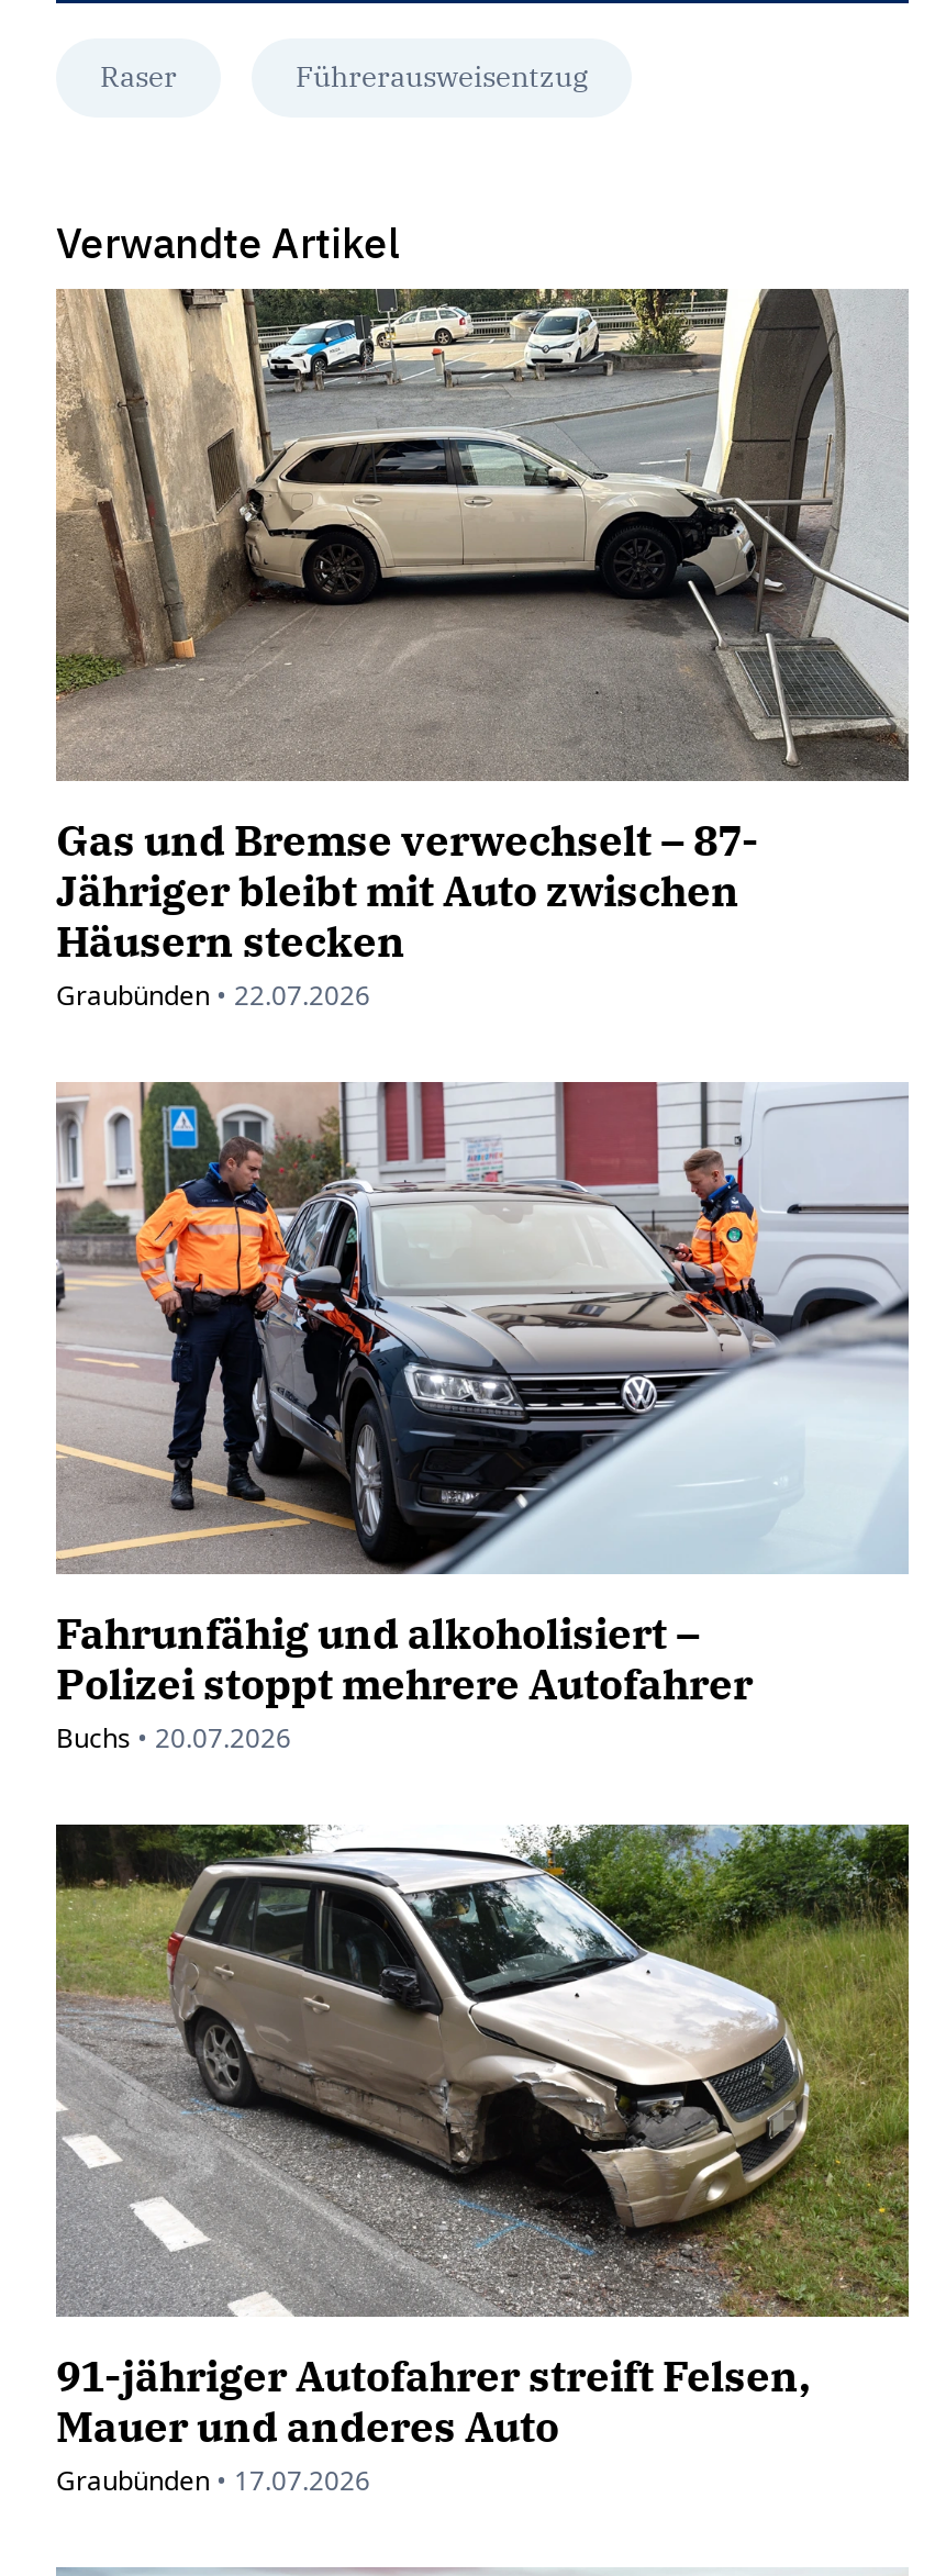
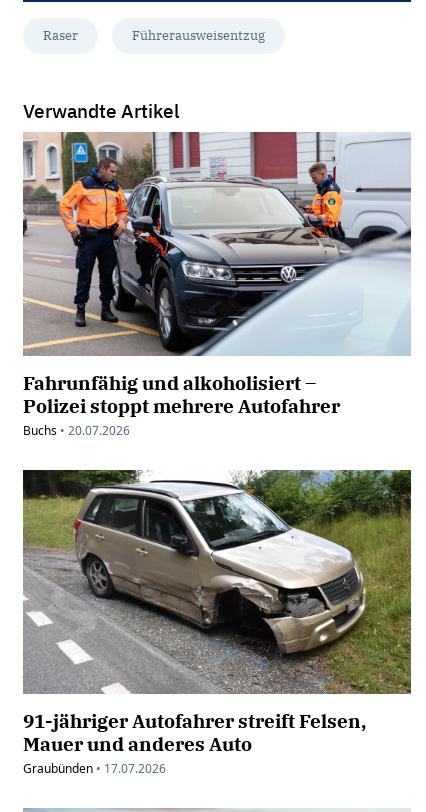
[56,287,909,1015] [image] | Gas und Bremse verwechselt – 87- | Jähriger bleibt mit Auto zwischen | Häusern stecken | Graubünden • 22.07.2026 -> none

